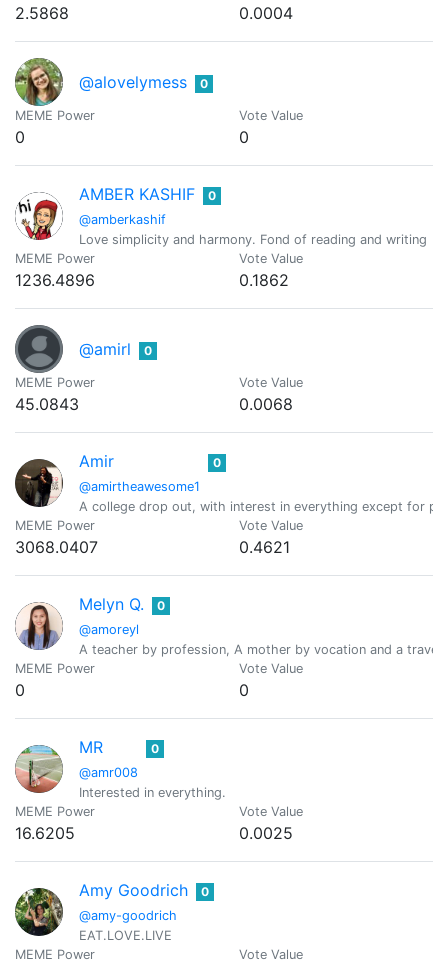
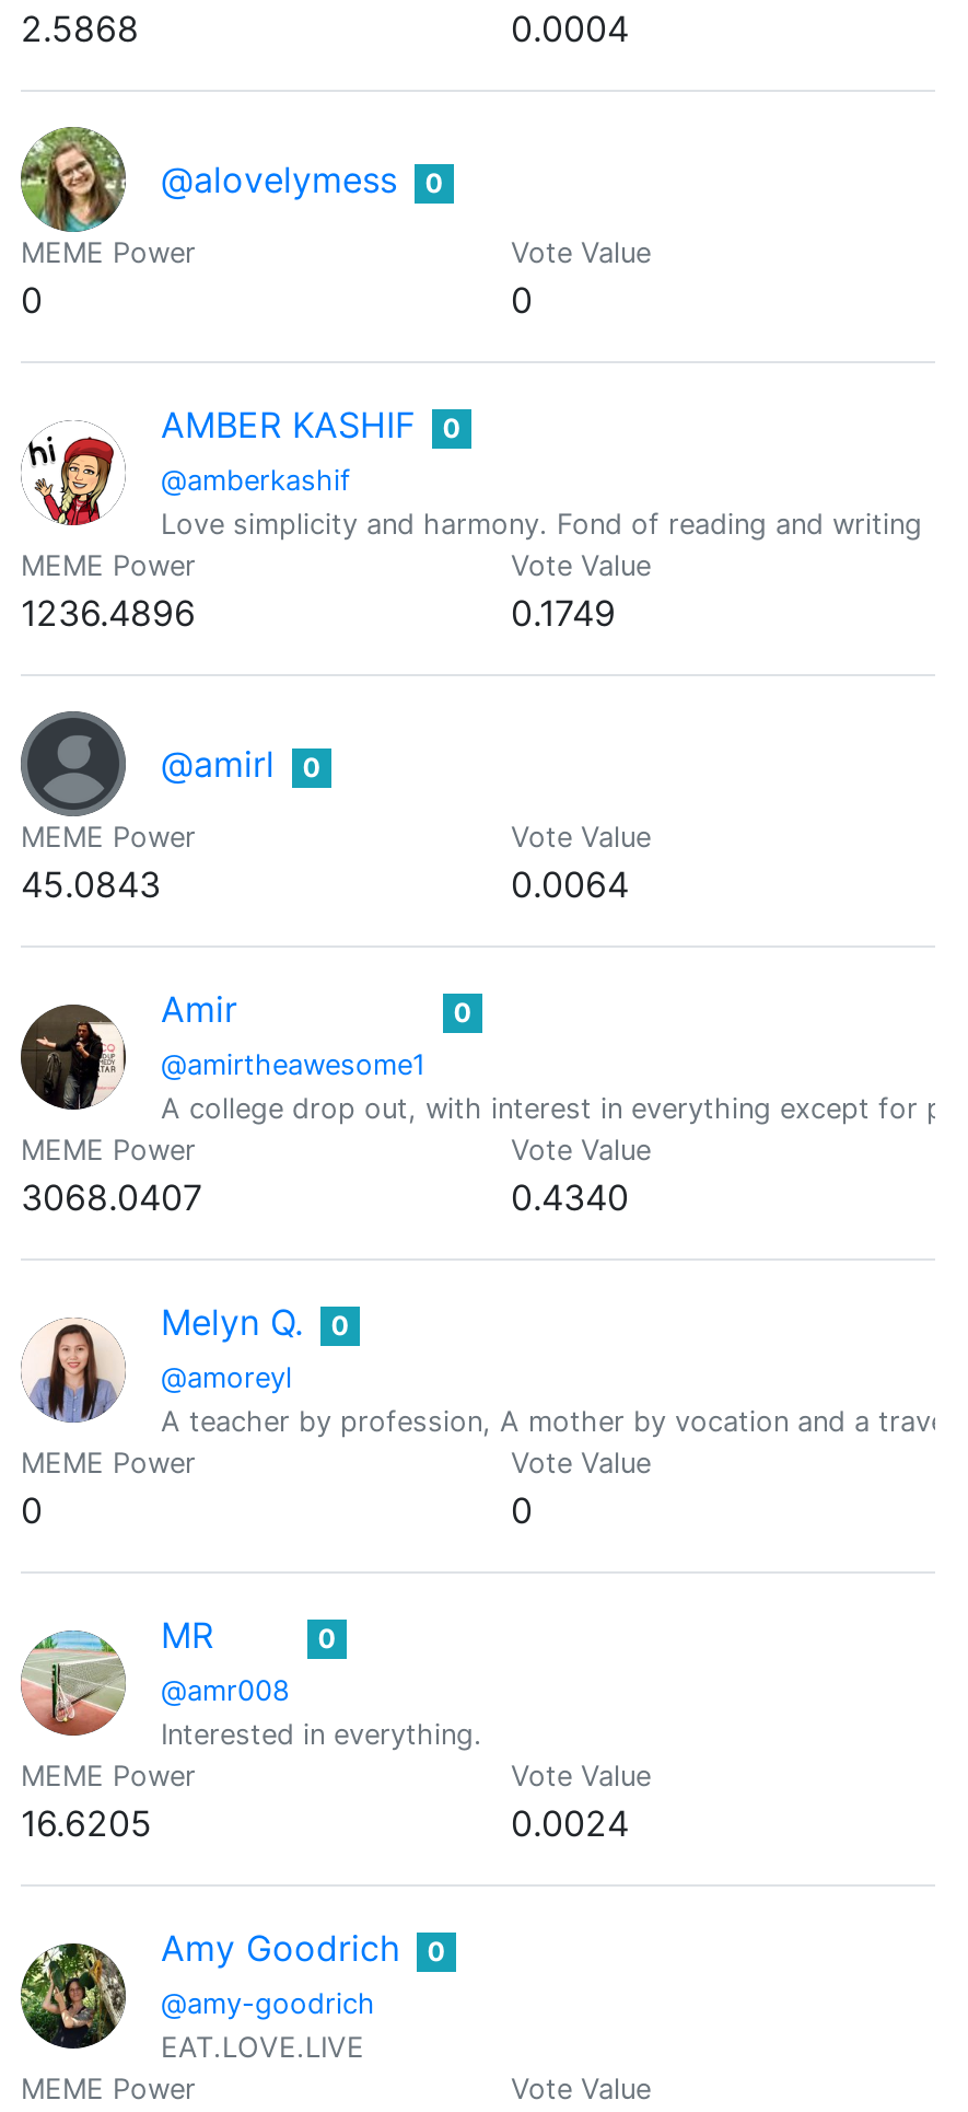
[239,270,289,290] 0.1862 -> [511,591,616,635] 0.1749
[239,394,293,414] 0.0068 -> [511,862,629,906] 0.0064
[239,537,290,557] 0.4621 -> [511,1175,629,1219] 0.4340
[239,823,293,843] 0.0025 -> [511,1801,629,1845] 0.0024

